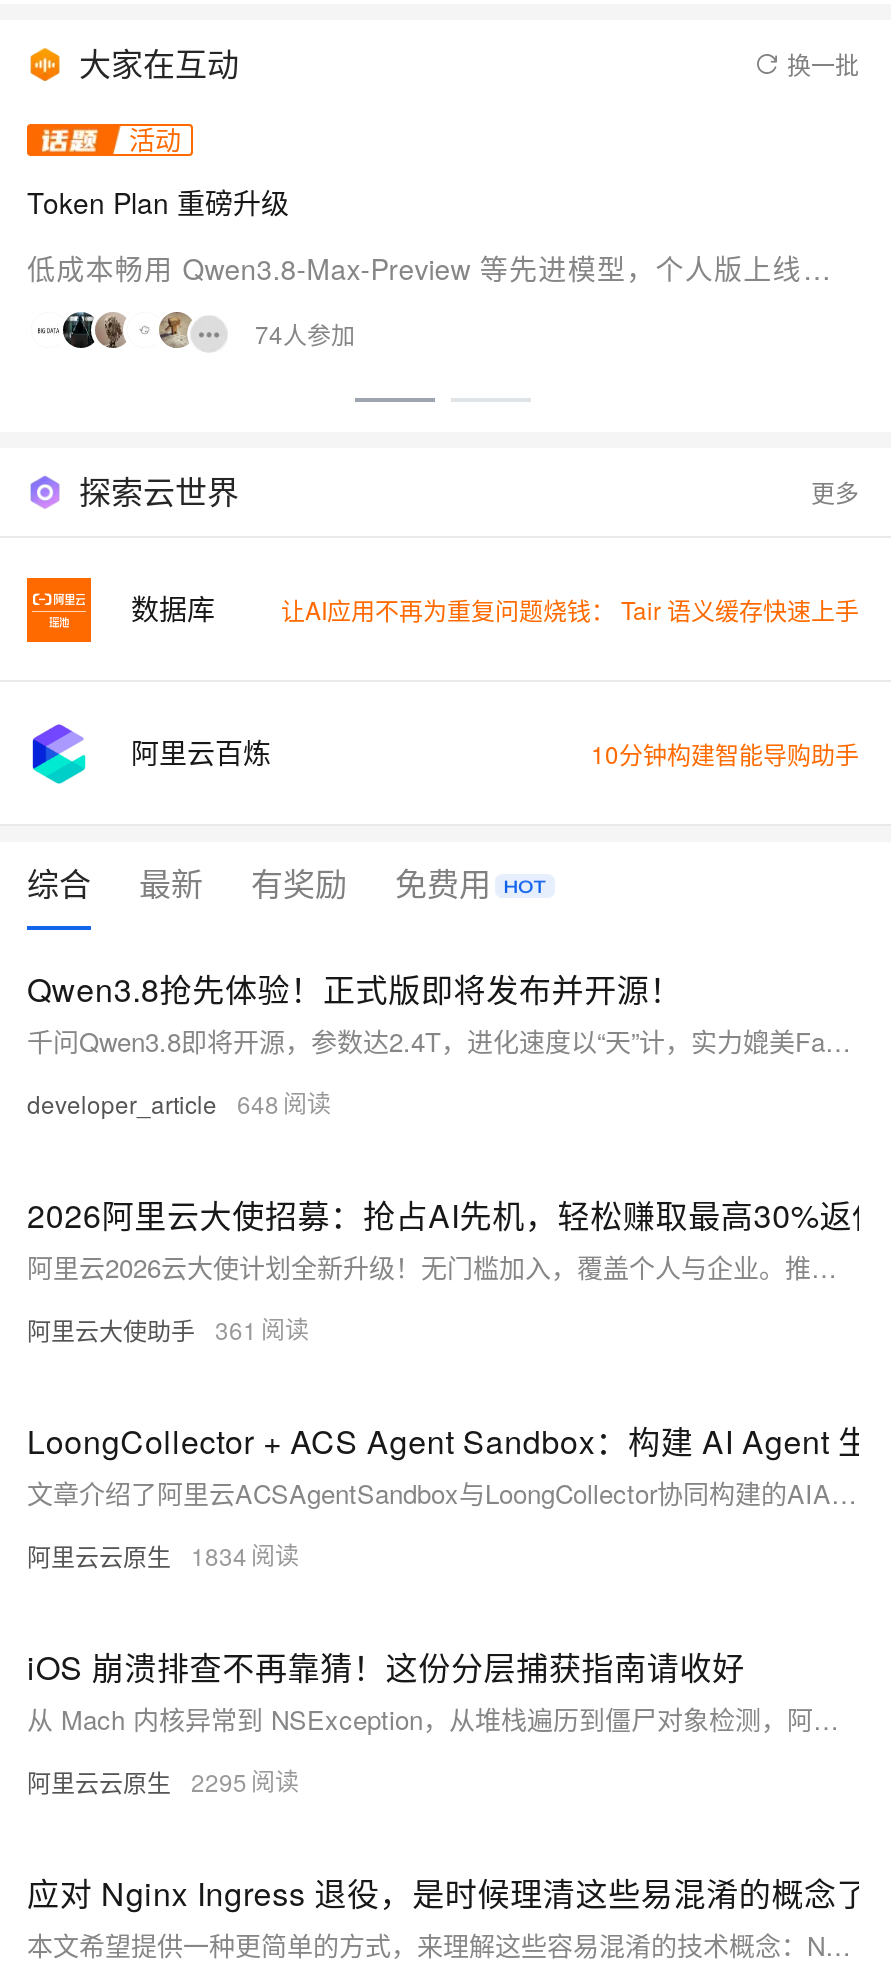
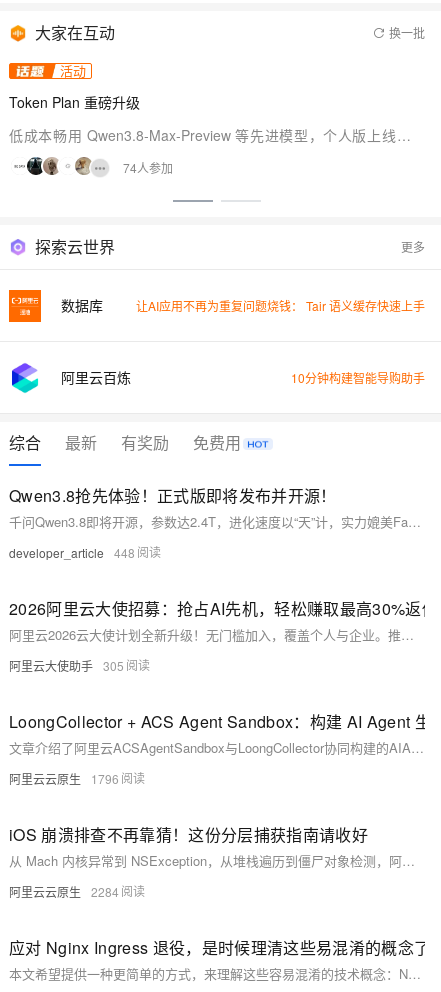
[27,1086,279,1120] developer_article 648 -> [9,544,135,561] developer_article 448
[27,1312,257,1346] 阿里云大使助手 361 -> [9,657,124,674] 阿里云大使助手 305
[27,1538,247,1572] 阿里云云原生 1834 -> [9,770,119,787] 阿里云云原生 1796
[27,1764,247,1798] 阿里云云原生 2295 -> [9,883,119,900] 阿里云云原生 2284

